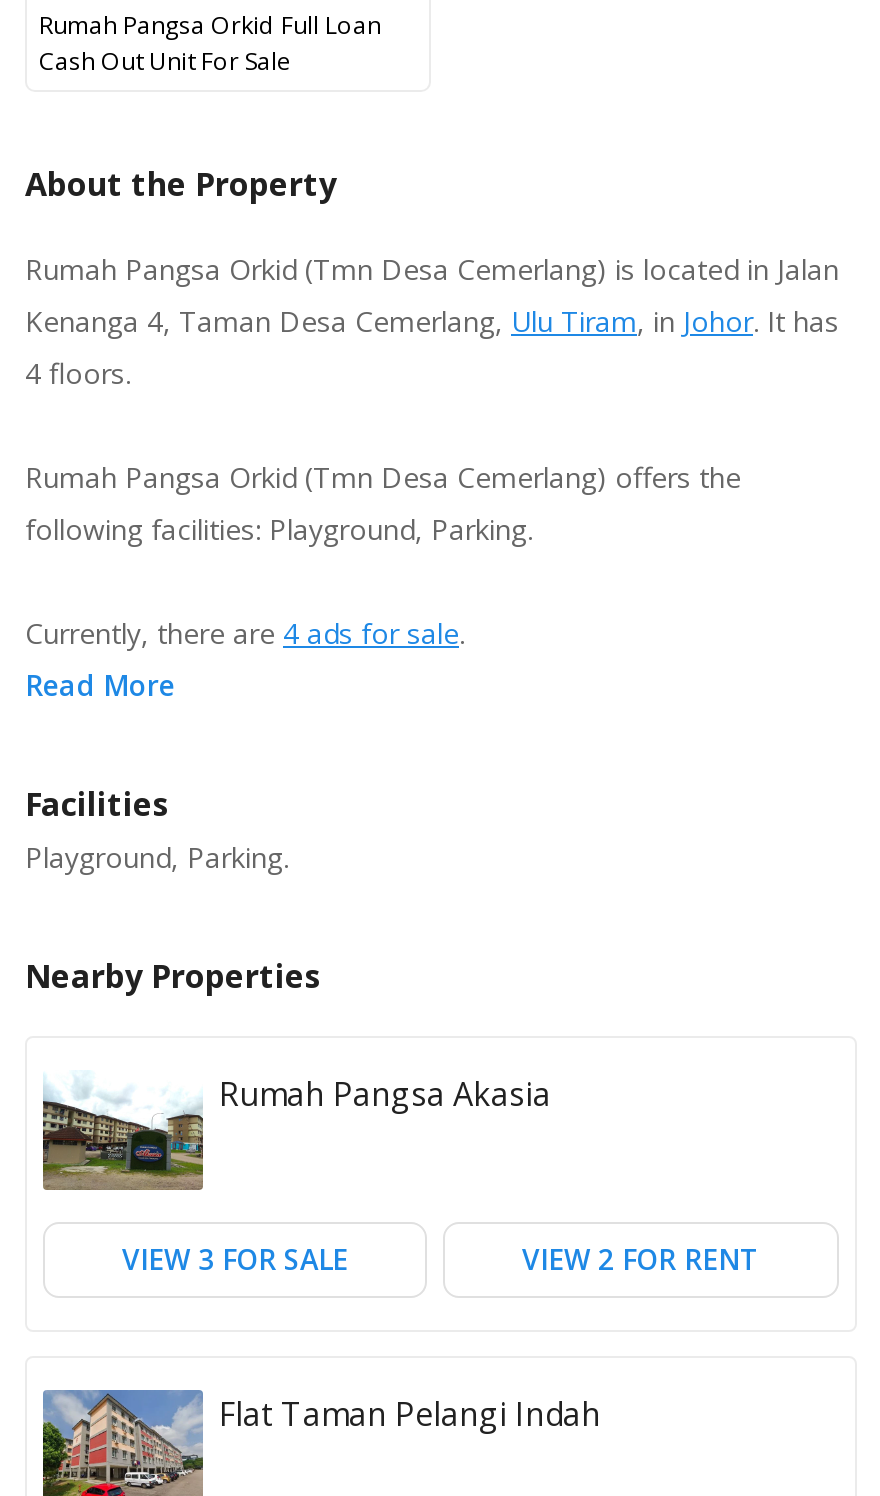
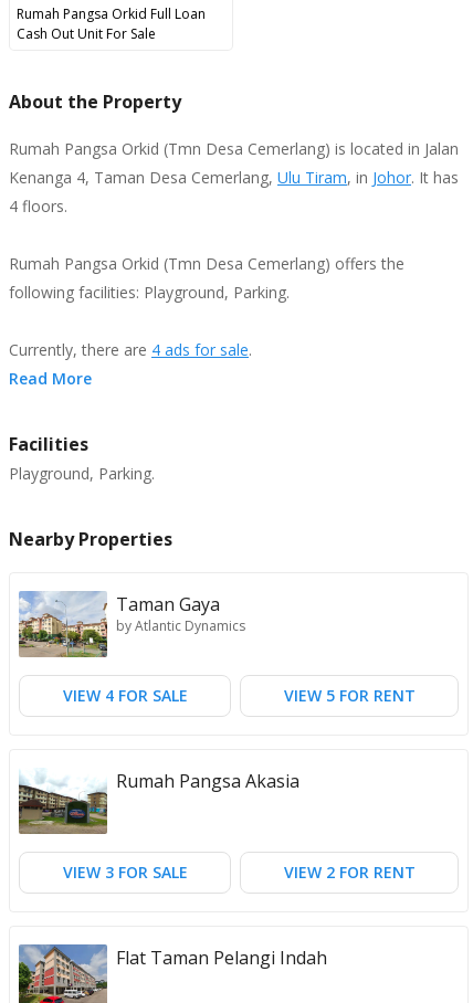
none -> [18,590,415,706] [image] | Taman Gaya | by Atlantic Dynamics | VIEW 4 FOR SALE | VIEW 5 FOR RENT

